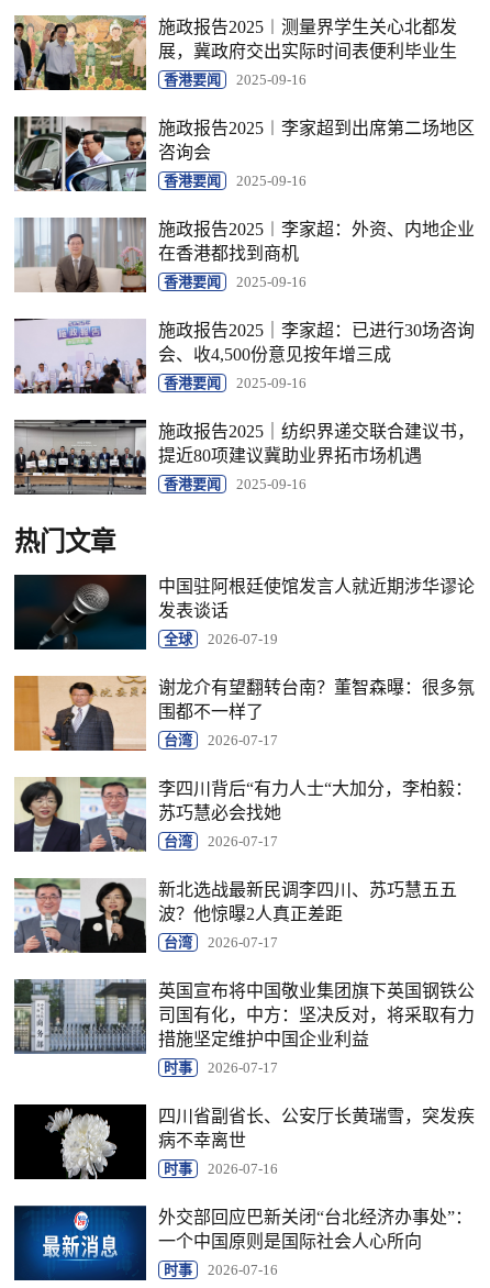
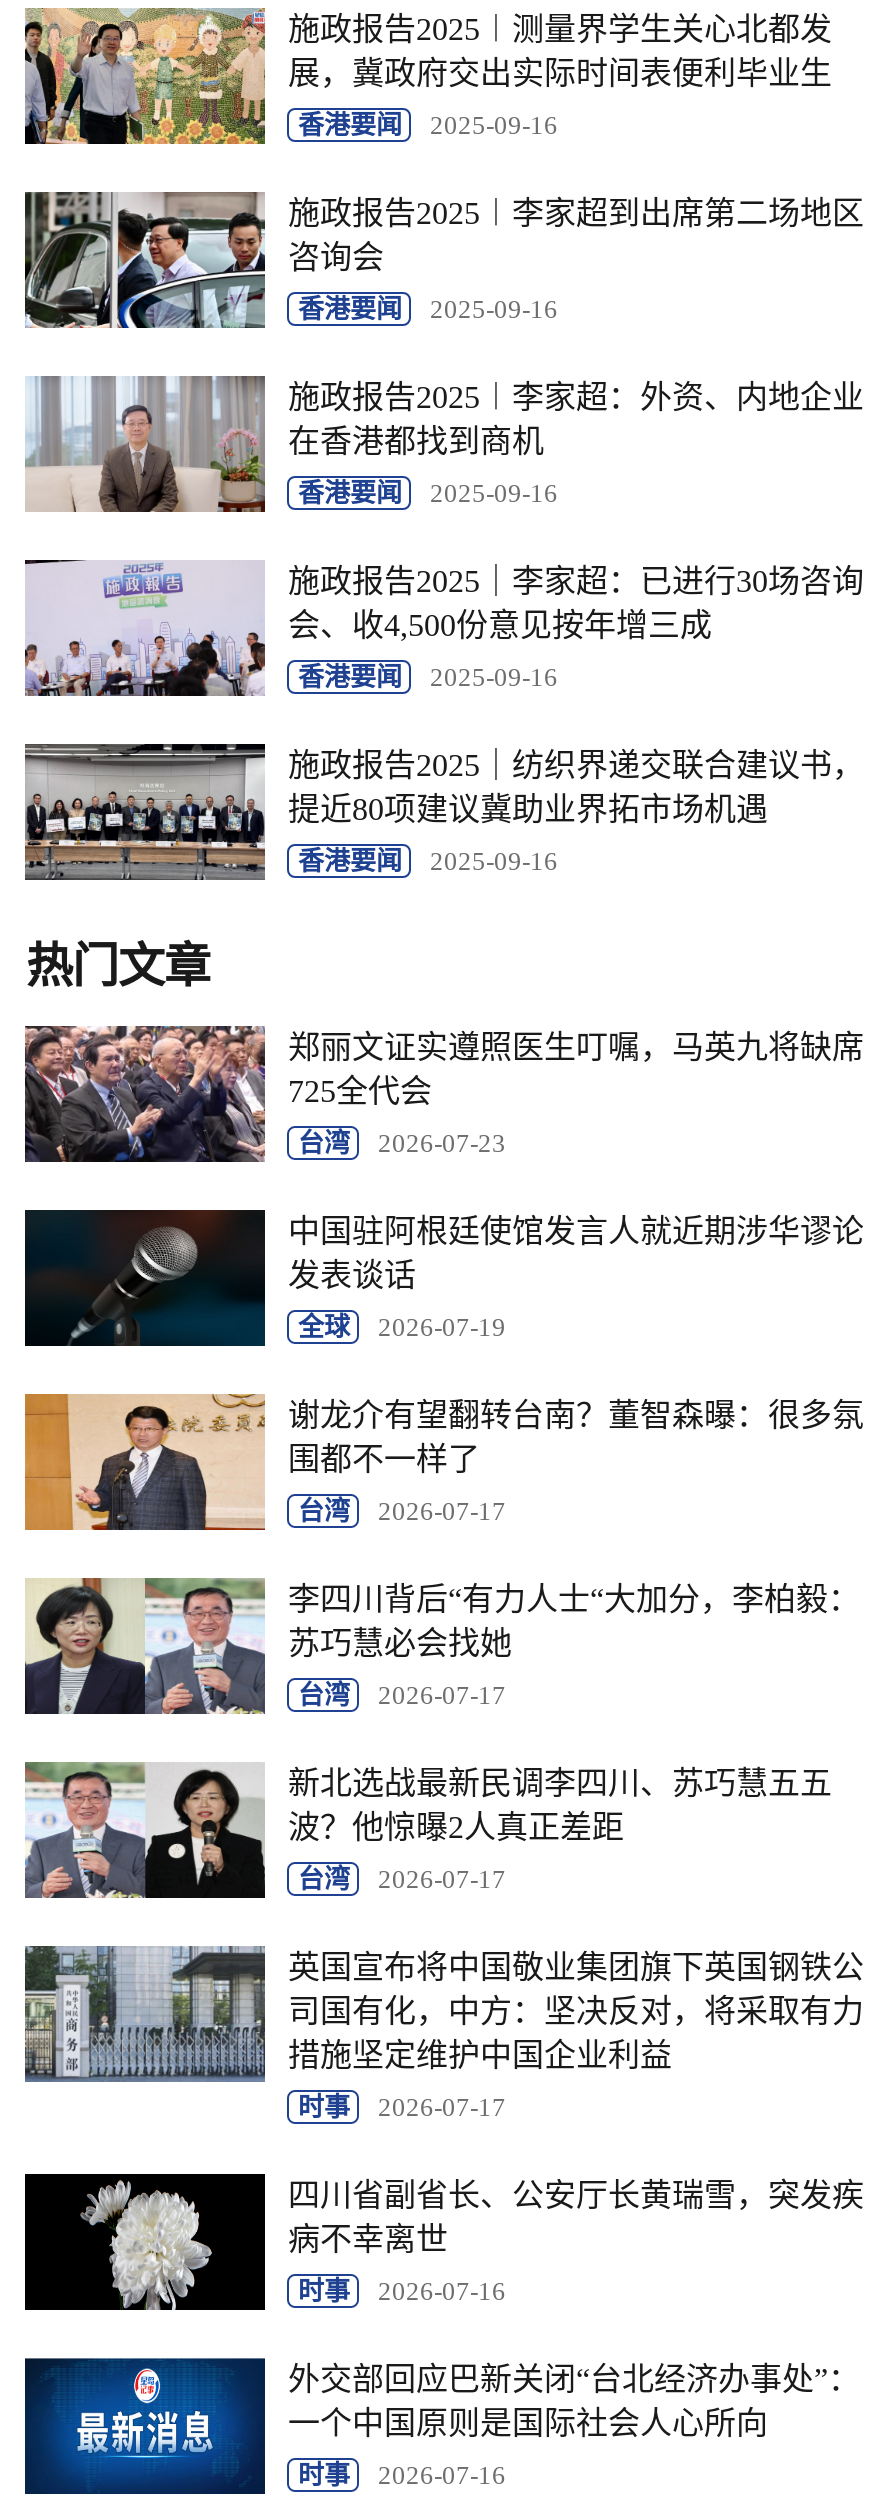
none -> [23,1024,864,1164] [image] | 郑丽文证实遵照医生叮嘱，马英九将缺席 | 725全代会 | 台湾 | 2026-07-23

